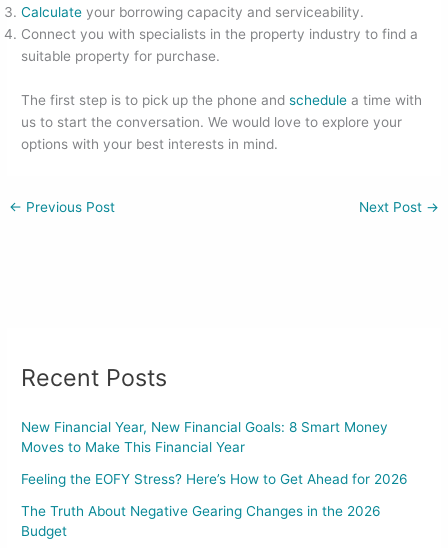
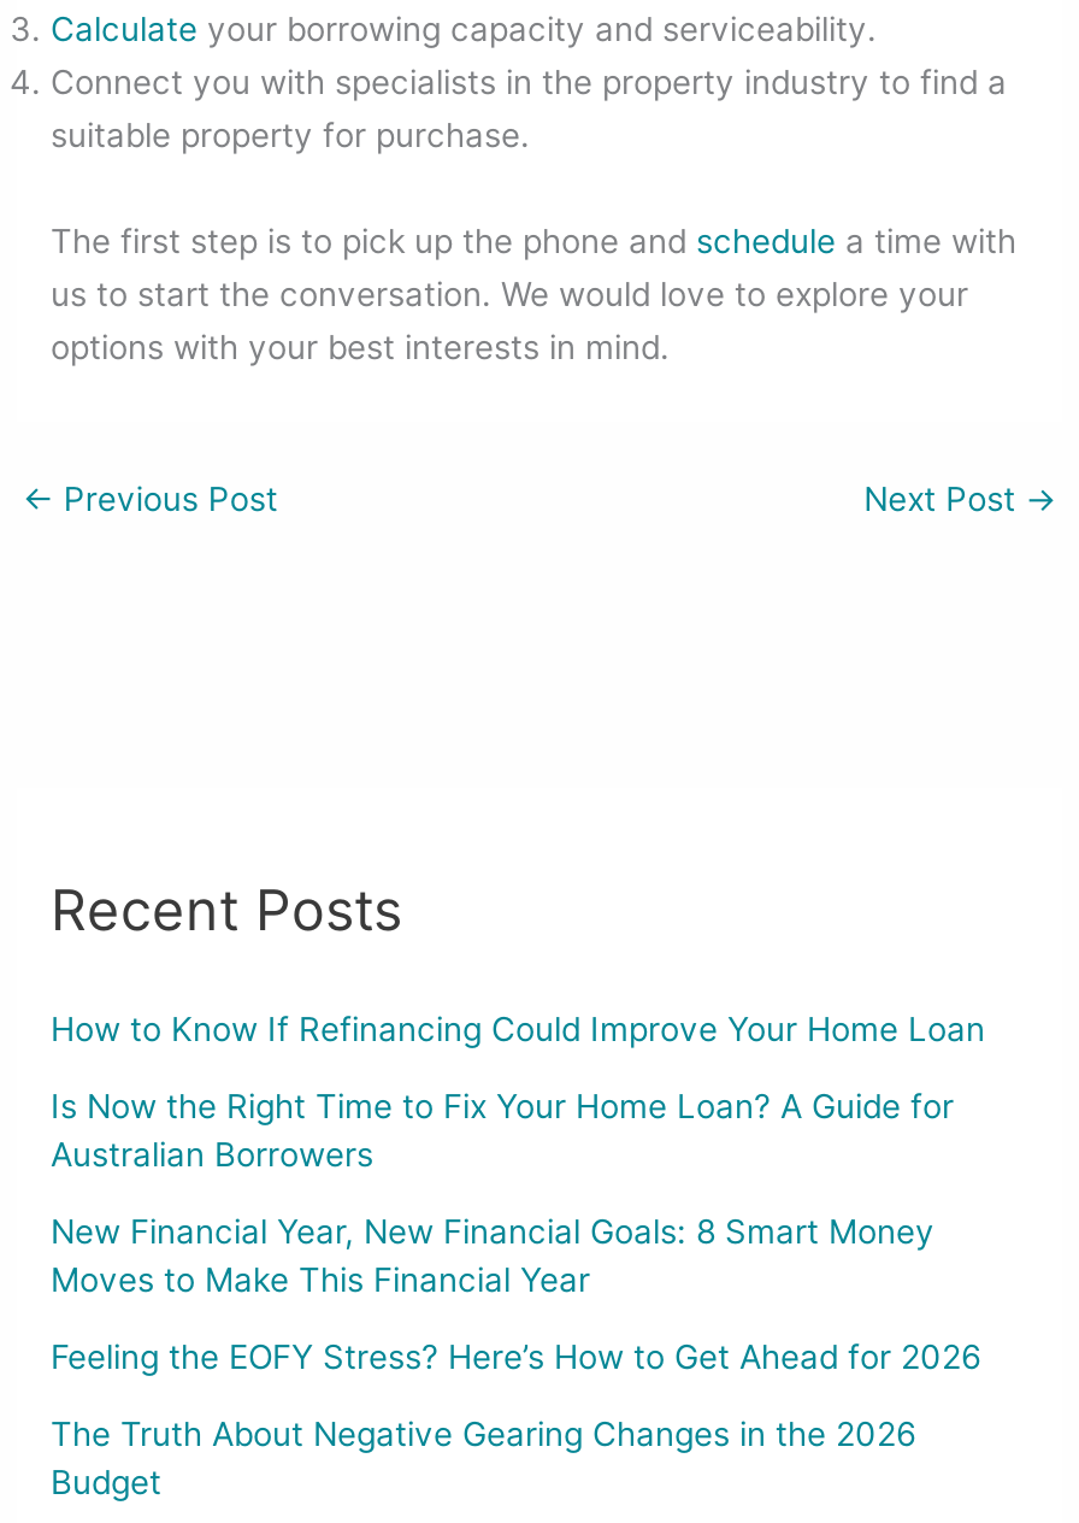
none -> [51,1010,985,1174] How to Know If Refinancing Could Improve Your Home Loan | Is Now the Right Time to Fix Your Home Loan? A Guide for | Australian Borrowers

